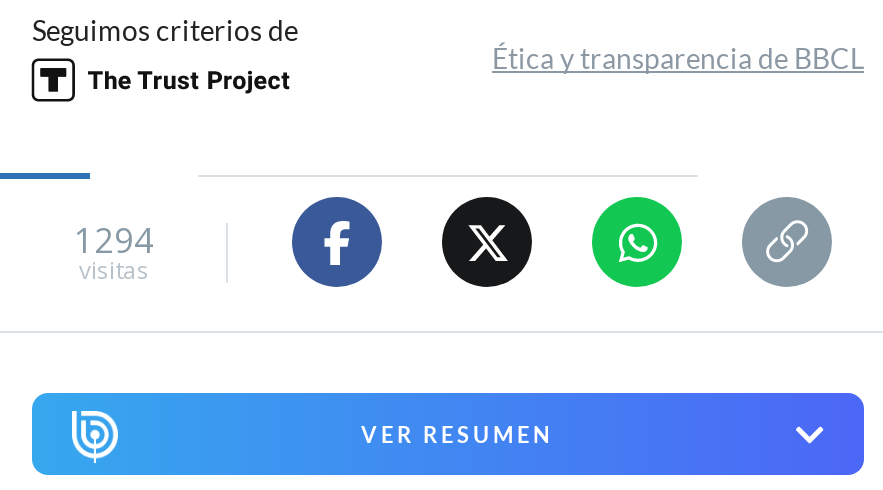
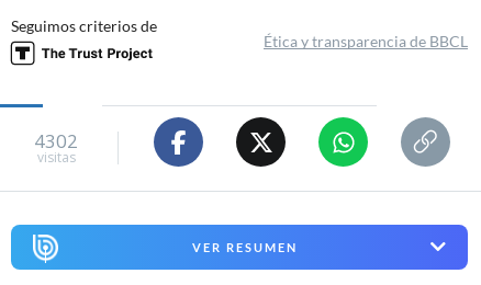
[74,216,154,262] 1294 -> [34,128,78,153] 4302

